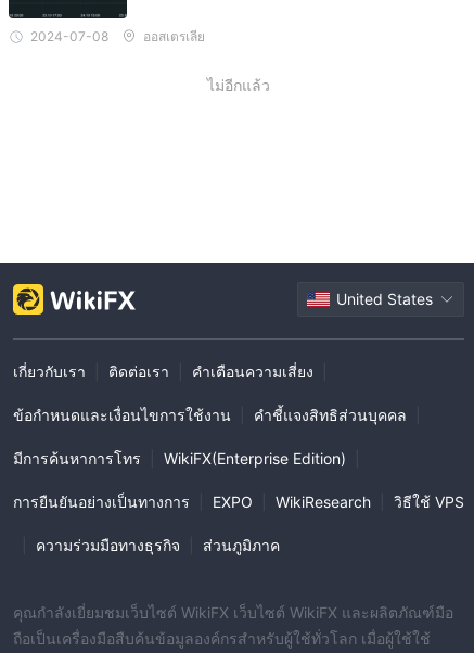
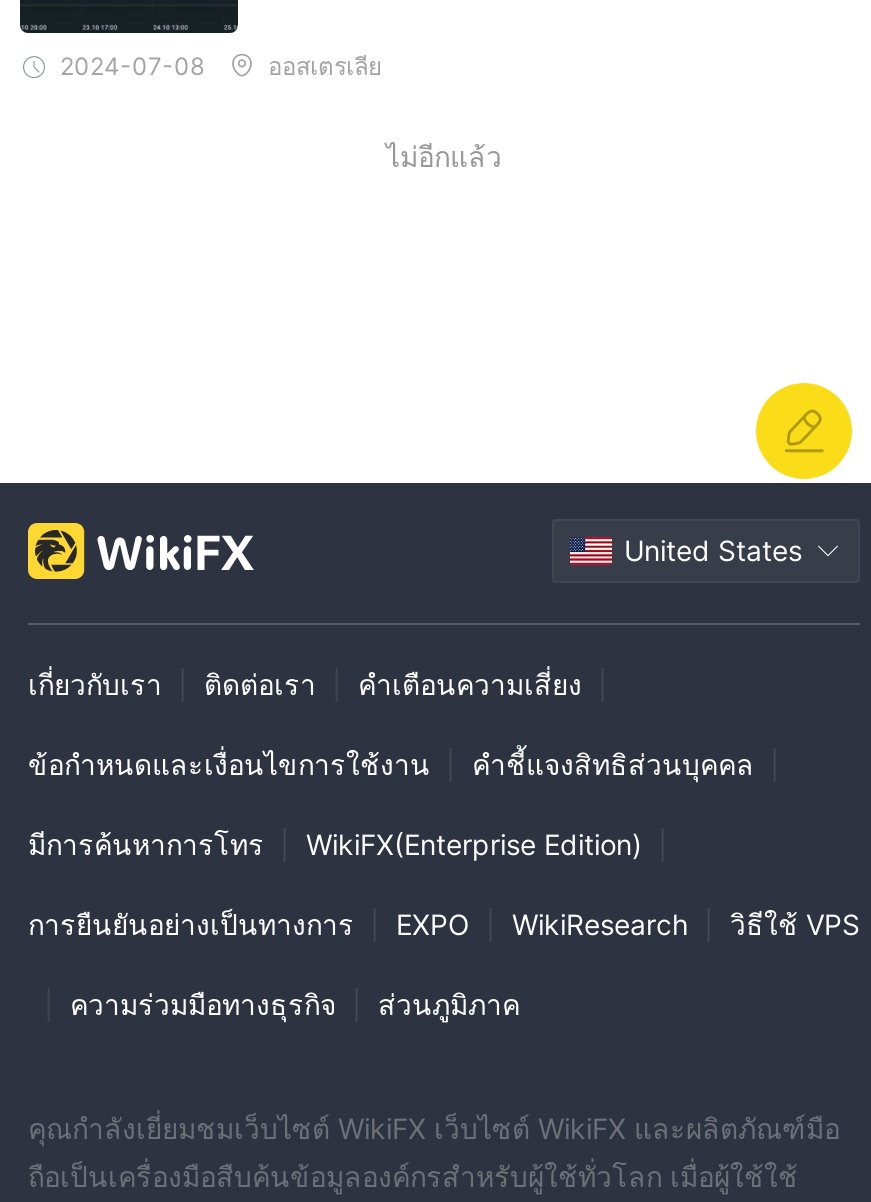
none -> [754,381,854,481] [image]

